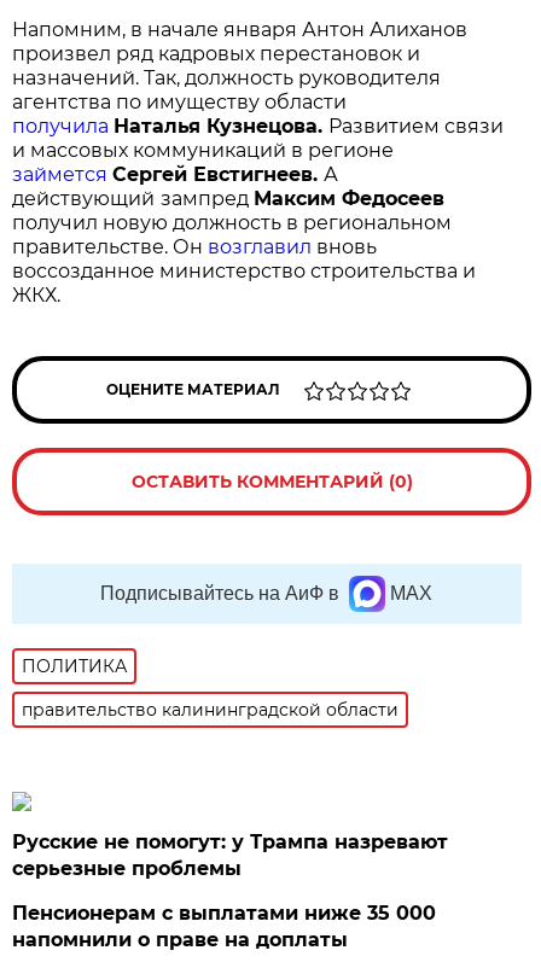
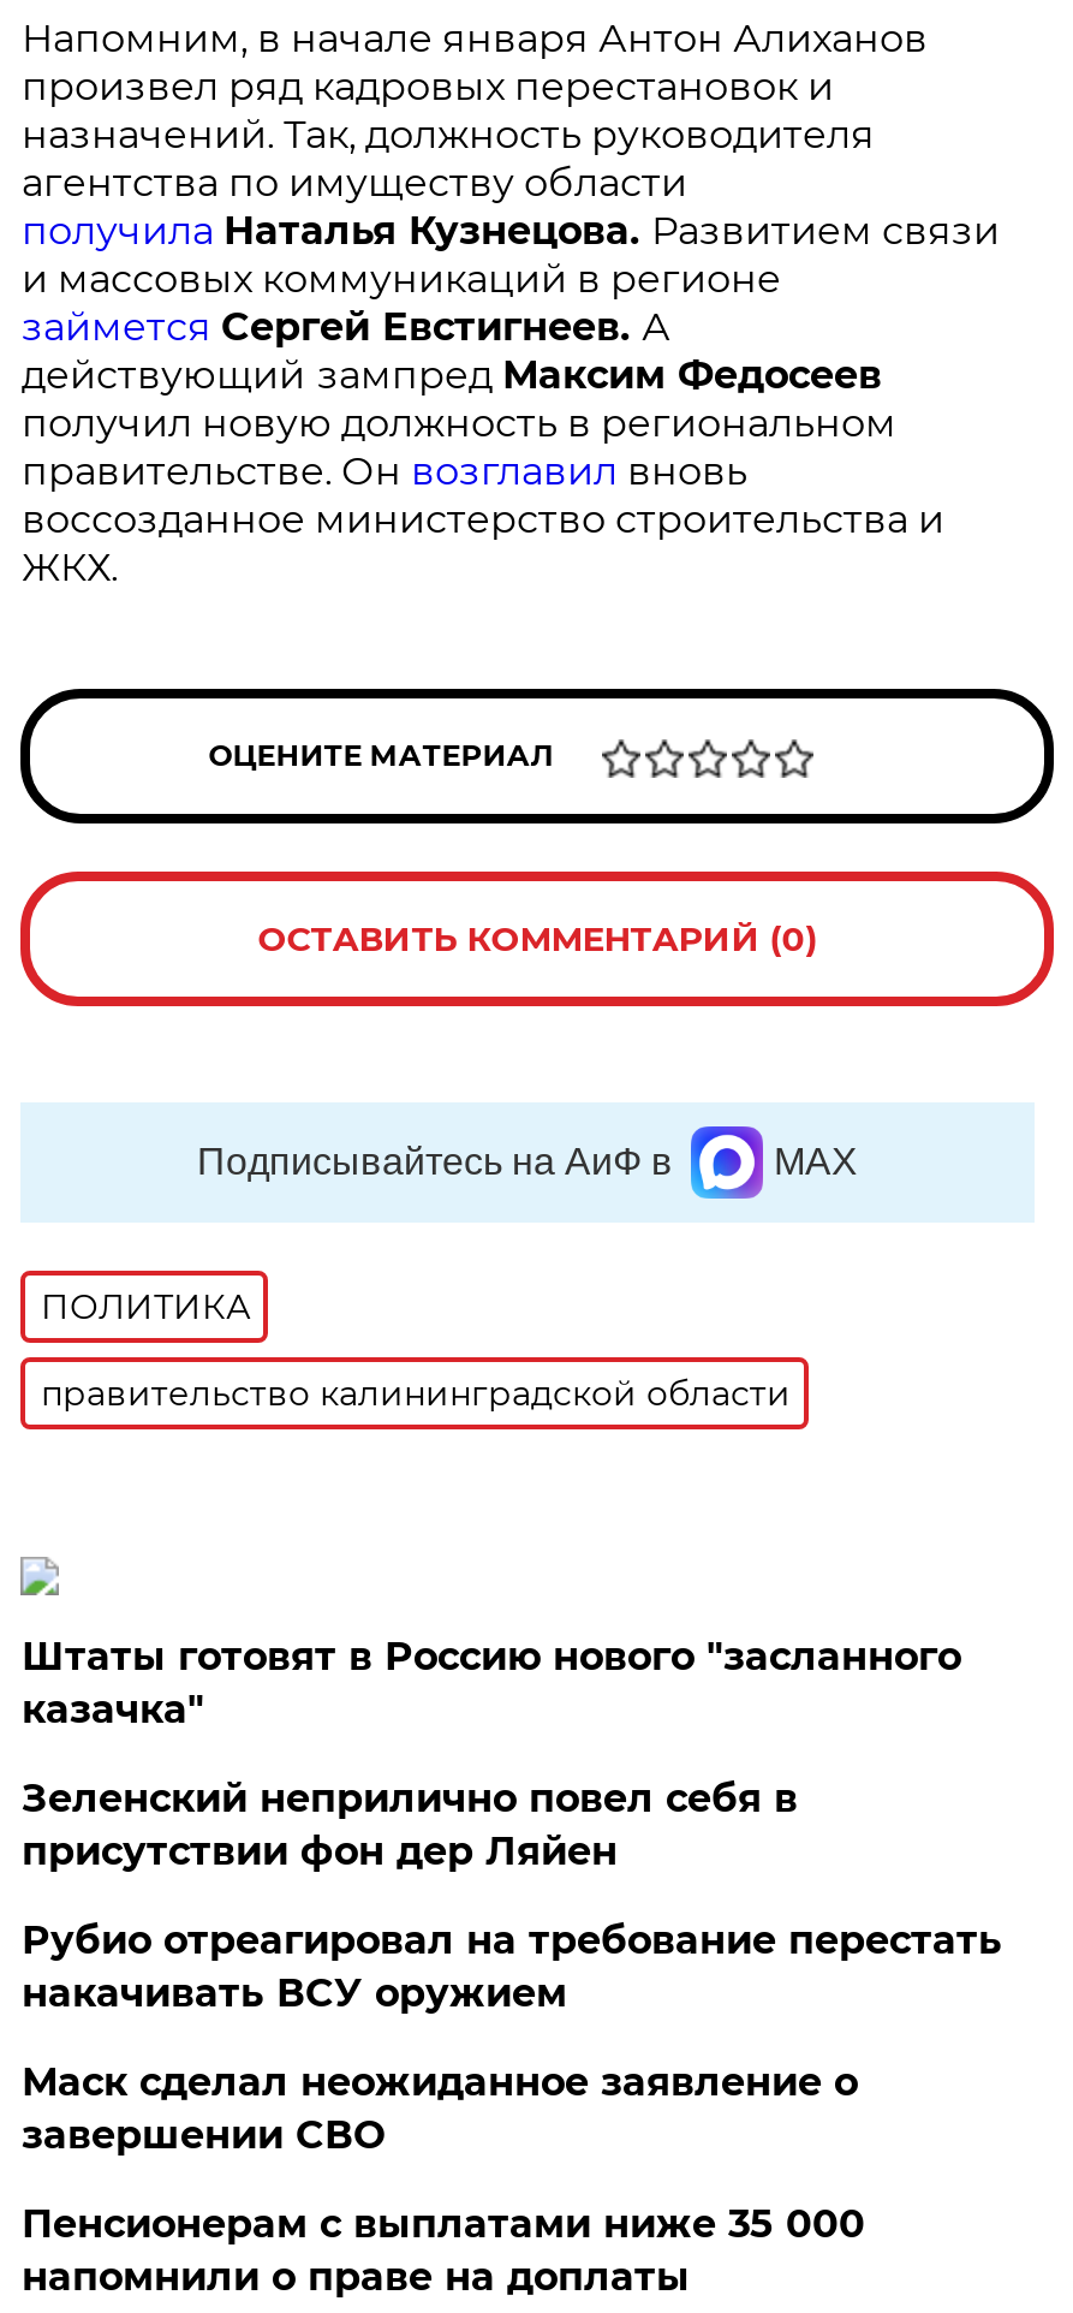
[13,830,448,880] Русские не помогут: у Трампа назревают | серьезные проблемы -> [21,1634,1002,2158] Штаты готовят в Россию нового "засланного | казачка" | Зеленский неприлично повел cебя в | присутствии фон дер Ляйен | Рубио отреагировал на требование перестать | накачивать ВСУ оружием | Маск сделал неожиданное заявление о | завершении СВО

